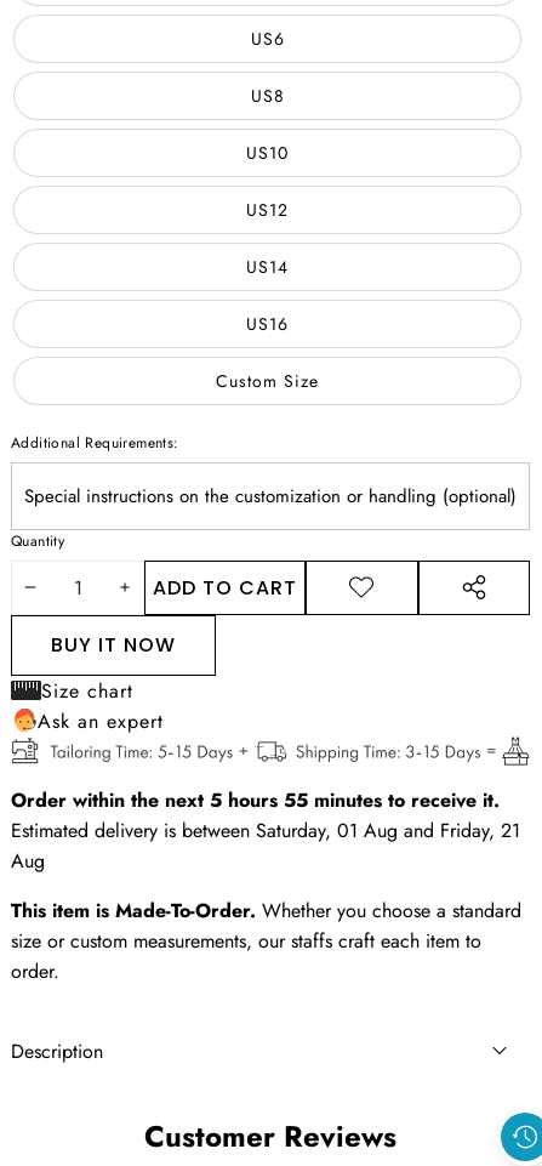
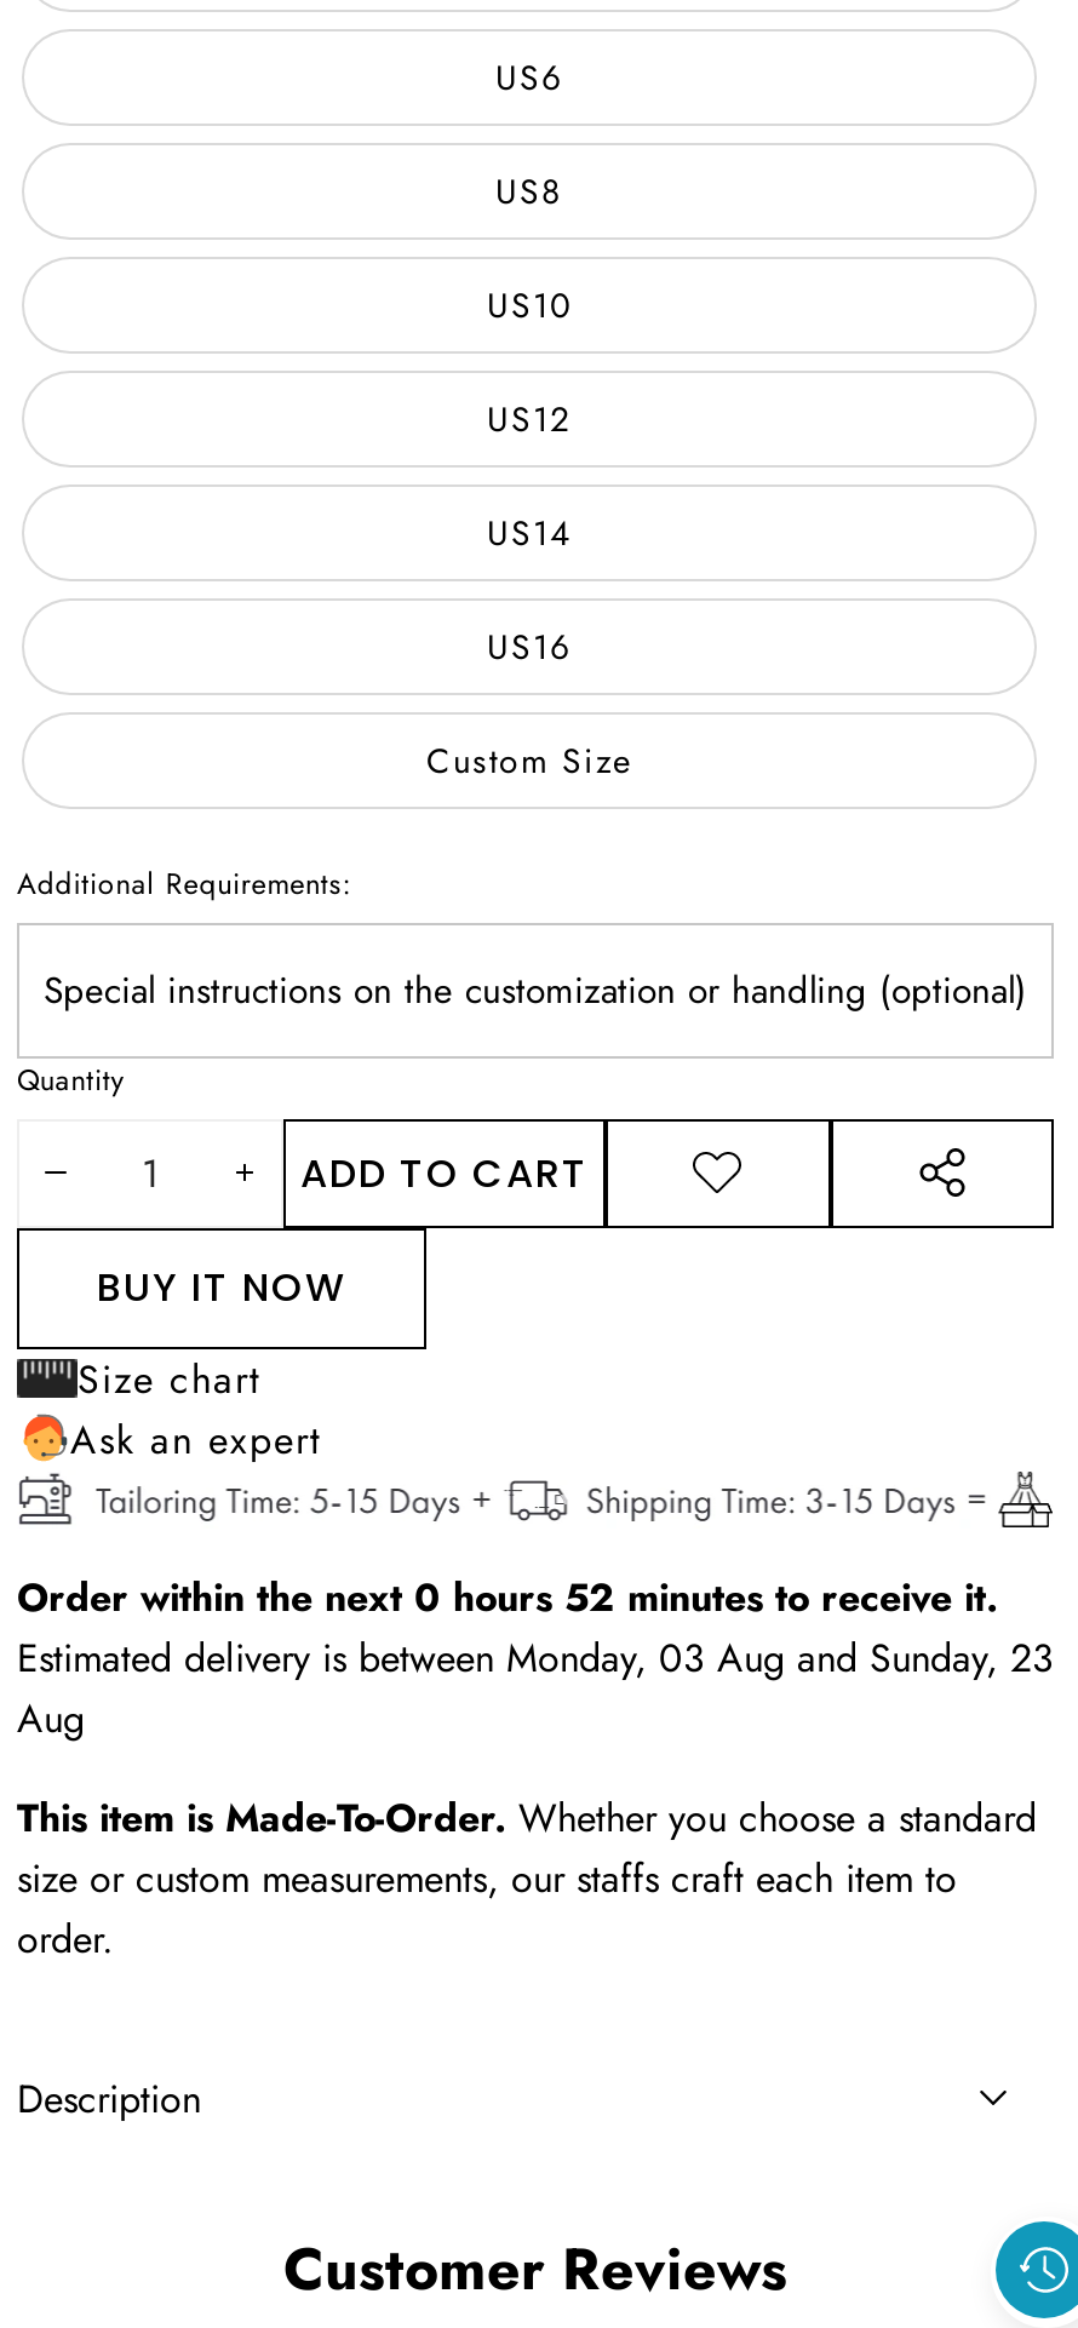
[11,786,500,814] Order within the next 5 hours 55 minutes to receive it. -> [17,1569,998,1625] Order within the next 0 hours 52 minutes to receive it.
[11,816,520,844] Estimated delivery is between Saturday, 01 Aug and Friday, 21 -> [17,1630,1054,1686] Estimated delivery is between Monday, 03 Aug and Sunday, 23

